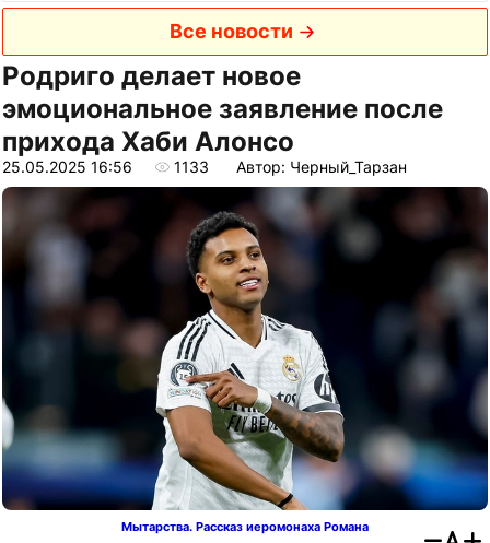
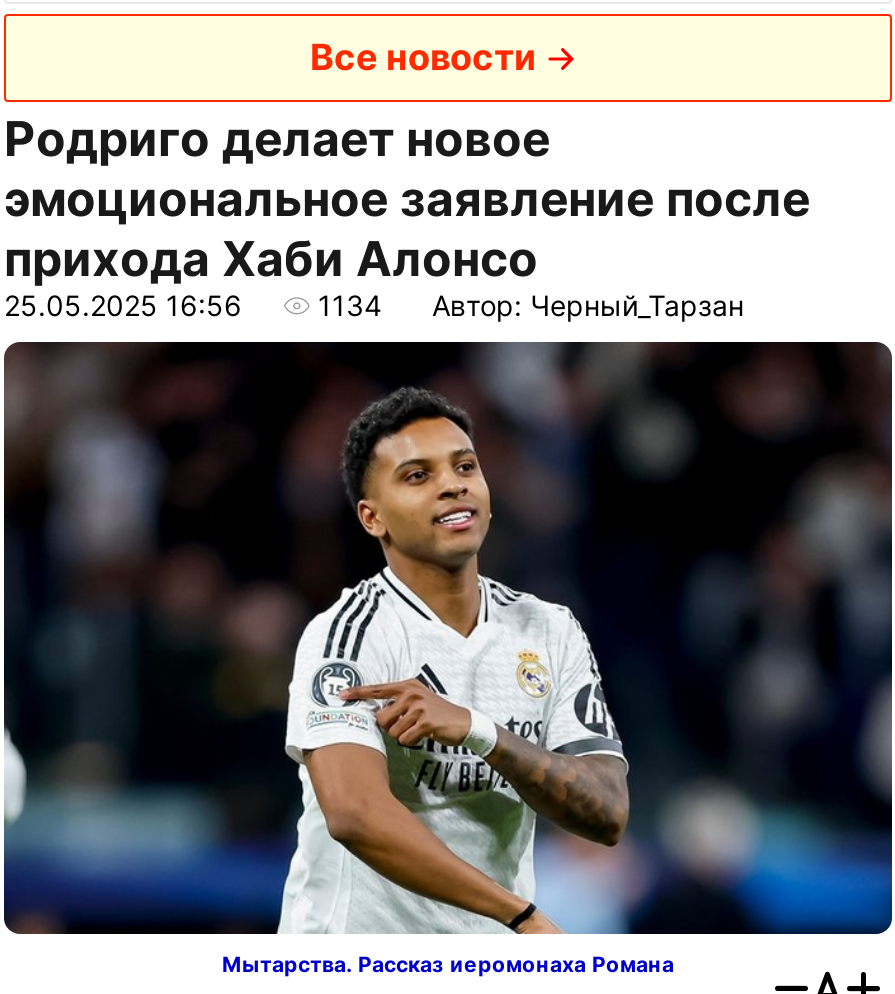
[174,157,407,176] 1133 Автор: Черный_Тарзан -> [318,288,744,322] 1134 Автор: Черный_Тарзан

